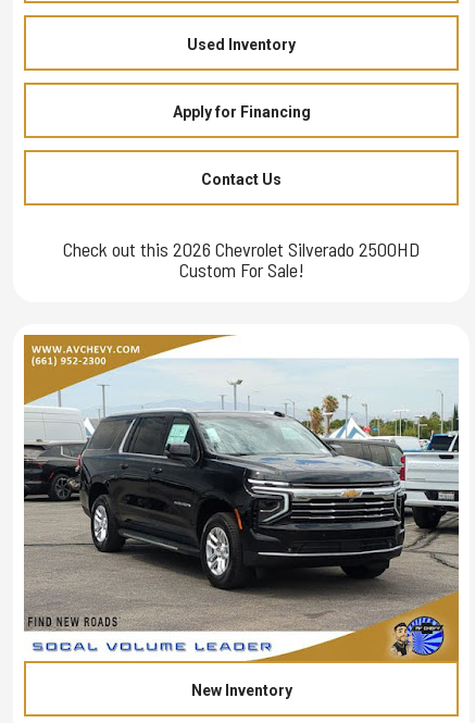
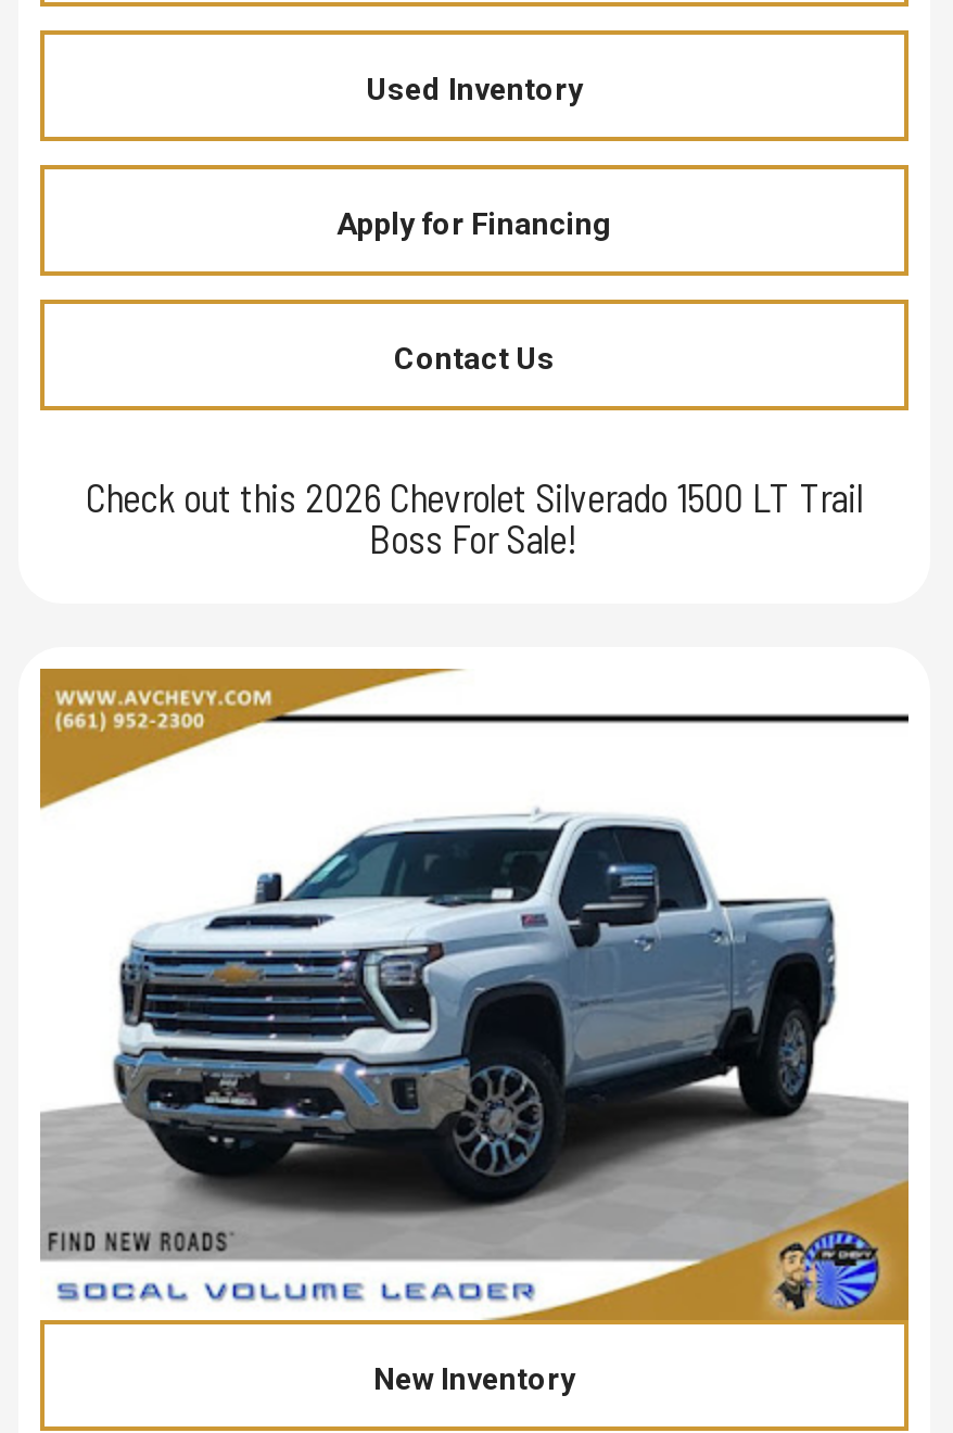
[63,237,420,282] Check out this 2026 Chevrolet Silverado 2500HD | Custom For Sale! -> [86,473,863,562] Check out this 2026 Chevrolet Silverado 1500 LT Trail | Boss For Sale!
[23,357,460,629] [image] -> [40,712,911,1255] [image]

